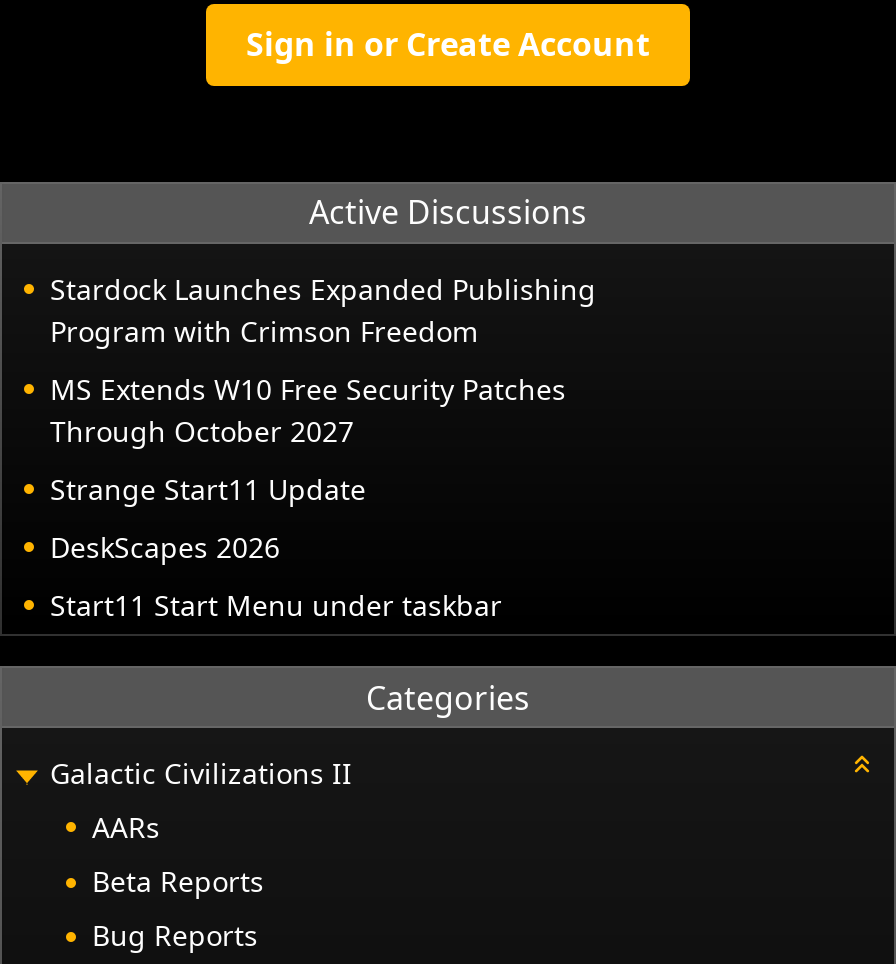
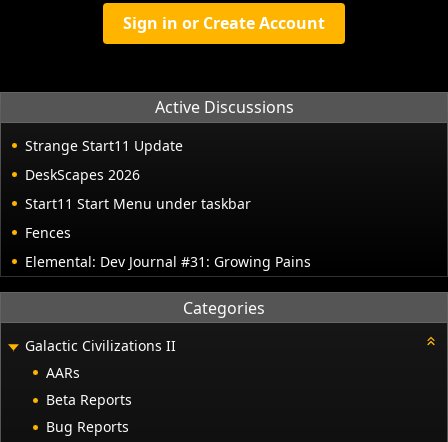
[50,270,596,450] Stardock Launches Expanded Publishing | Program with Crimson Freedom | MS Extends W10 Free Security Patches | Through October 2027 -> none
moved [50,470,502,624] -> [25,136,251,213]: Strange Start11 Update | DeskScapes 2026 | Start11 Start Menu under taskbar
none -> [25,223,311,271] Fences | Elemental: Dev Journal #31: Growing Pains

